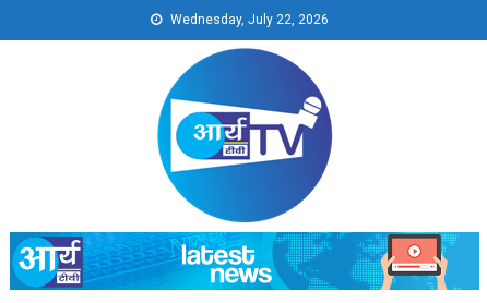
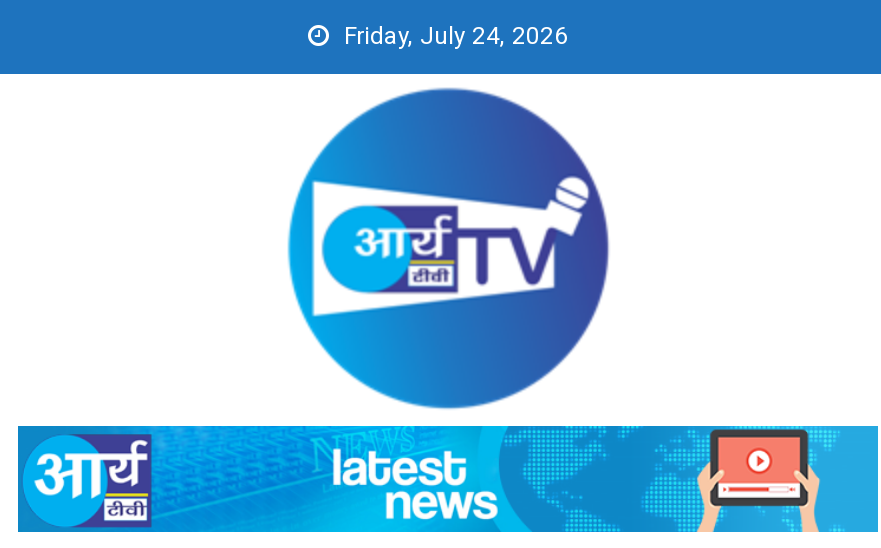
[170,12,328,27] Wednesday, July 22, 2026 -> [344,22,568,50] Friday, July 24, 2026

